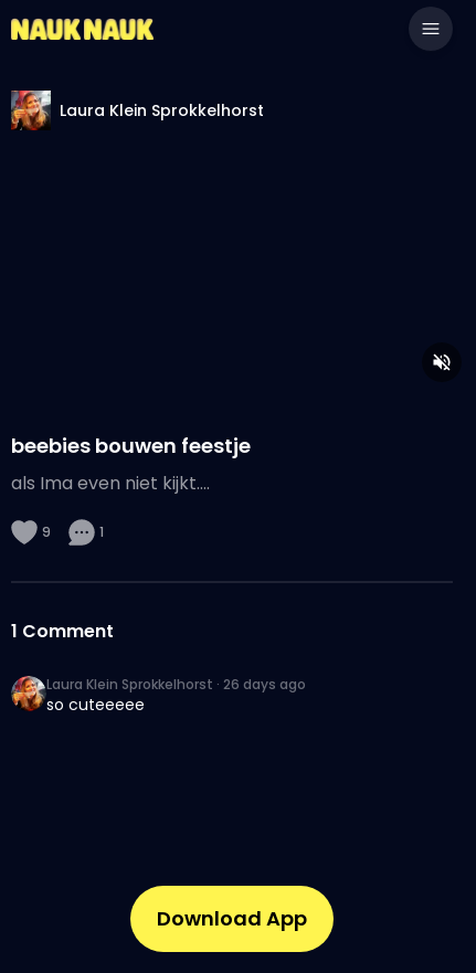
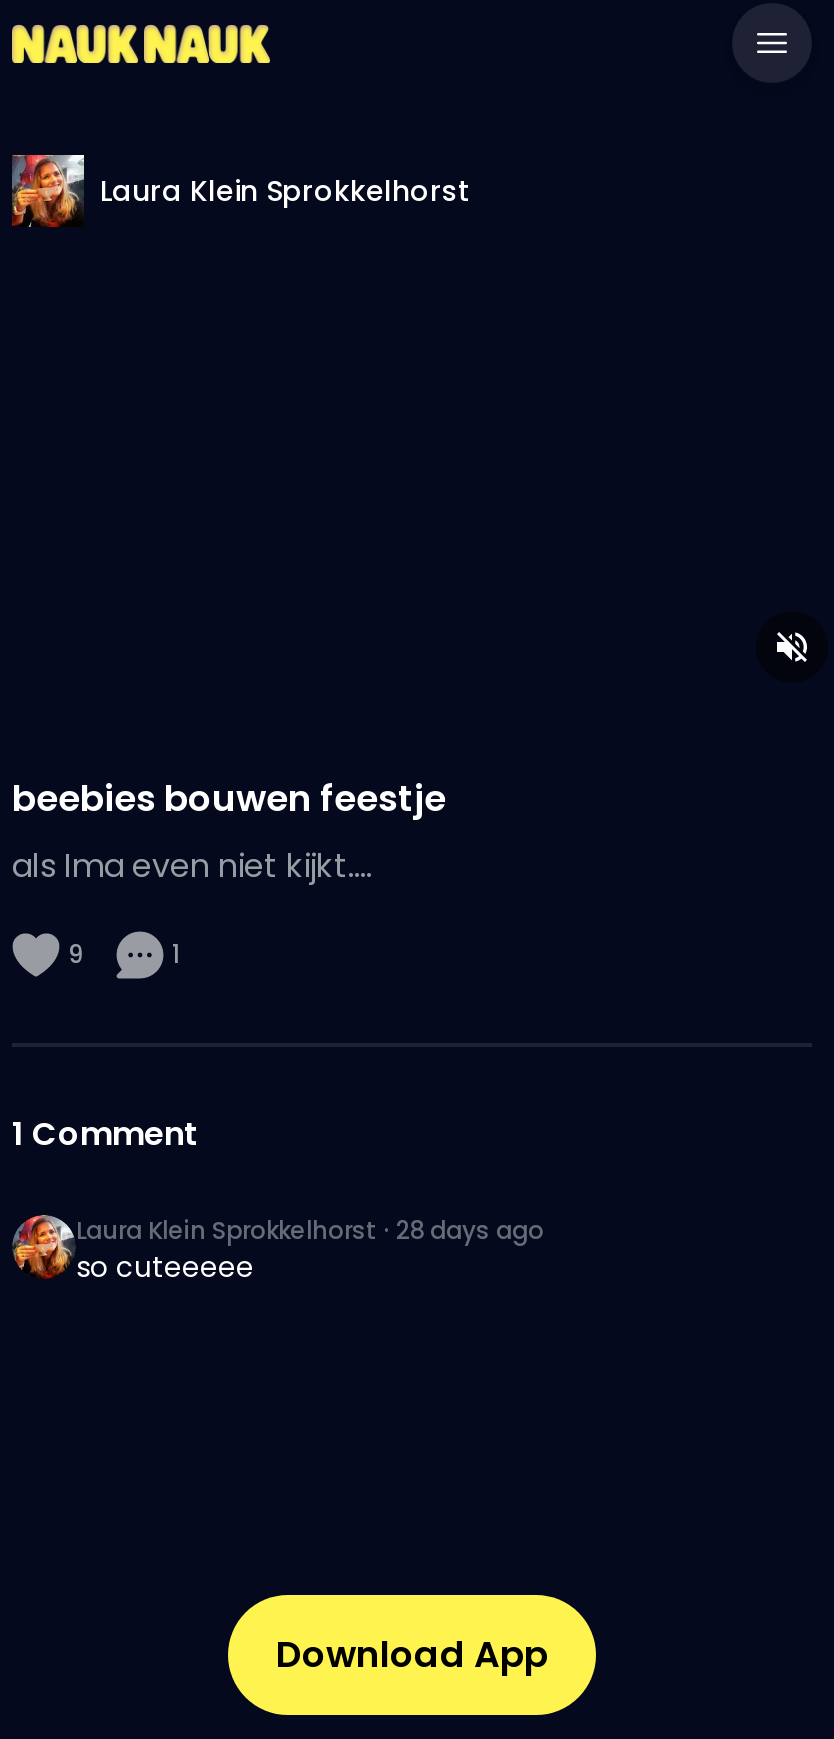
[46,675,306,694] Laura Klein Sprokkelhorst · 26 days ago -> [76,1213,544,1247] Laura Klein Sprokkelhorst · 28 days ago

